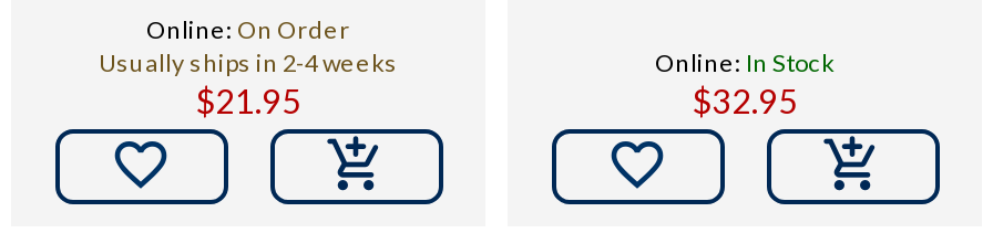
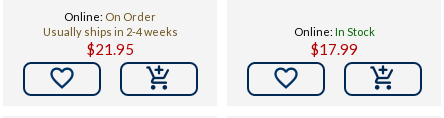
[692,81,798,120] $32.95 -> [310,40,358,58] $17.99

